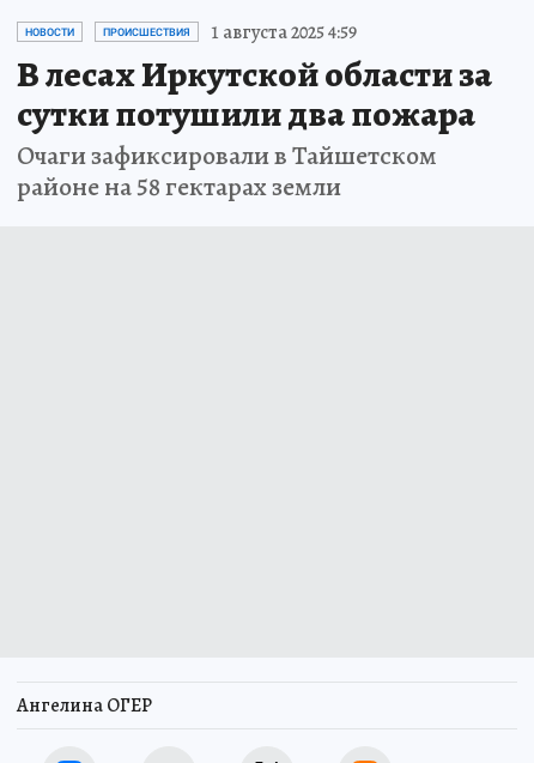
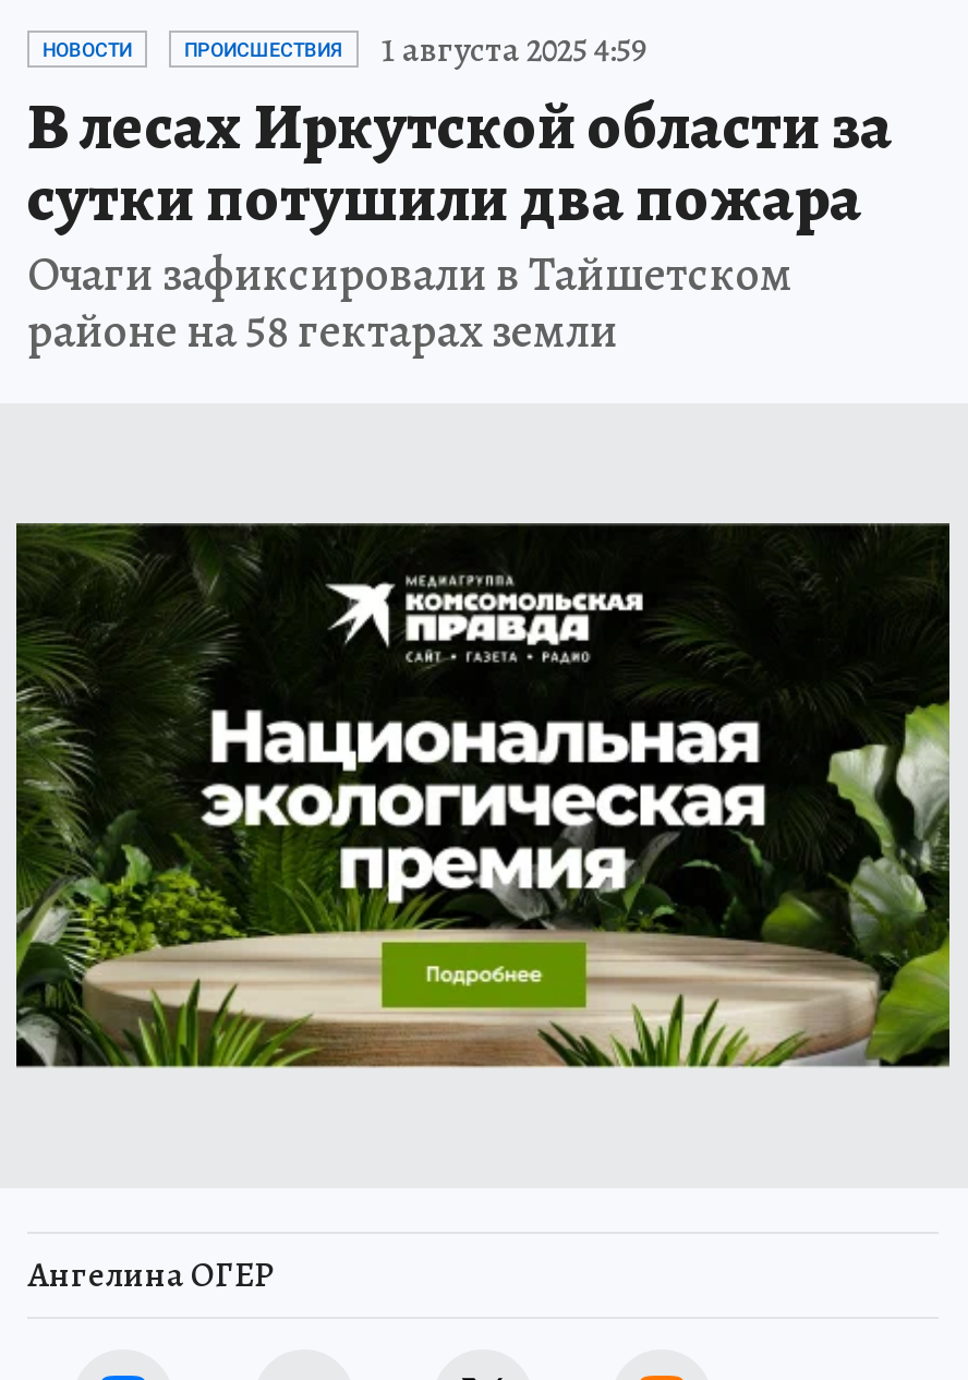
none -> [14,521,952,1070] [image]

